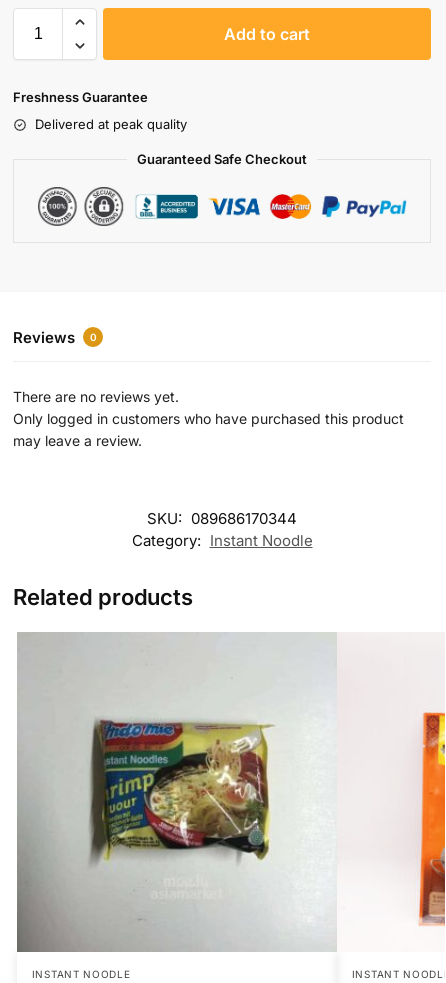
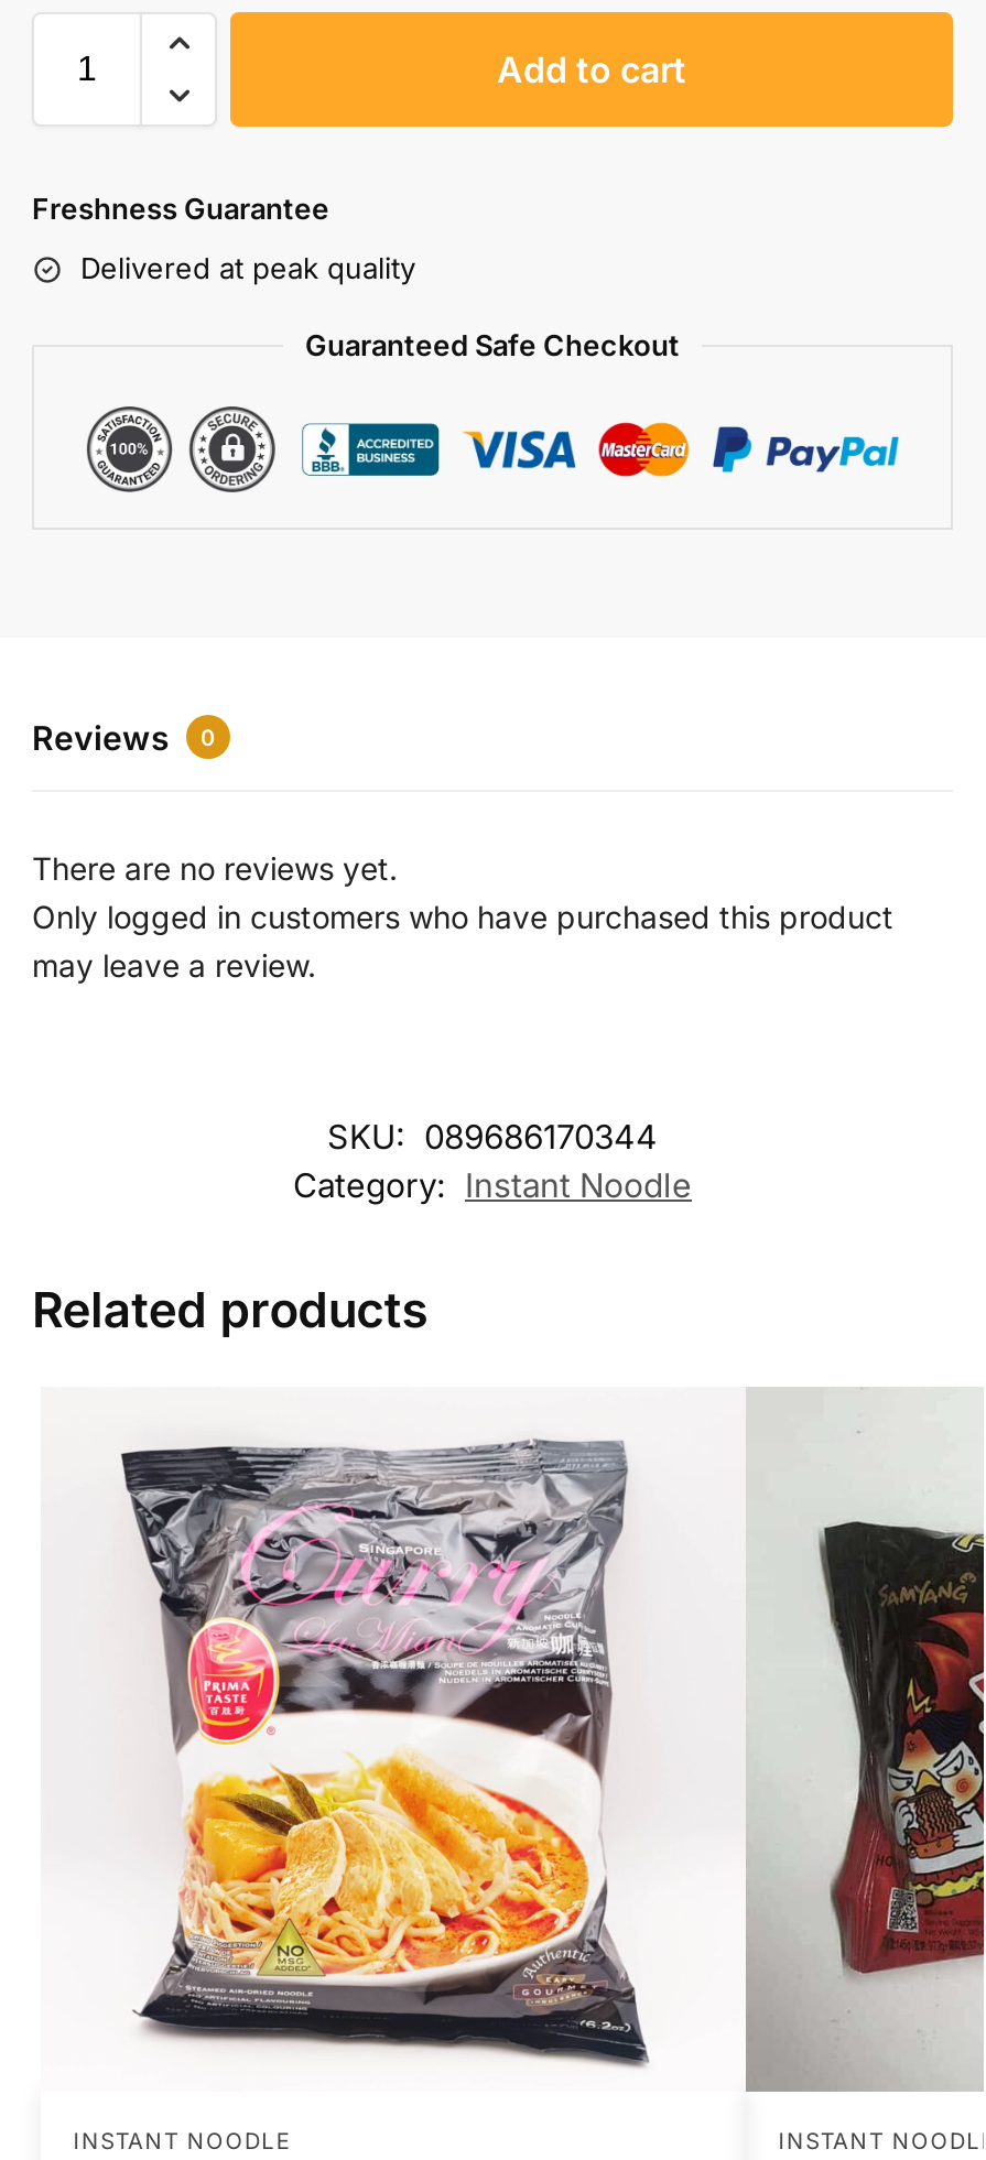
[16,632,443,953] [image] -> [41,1389,979,2094] [image]

